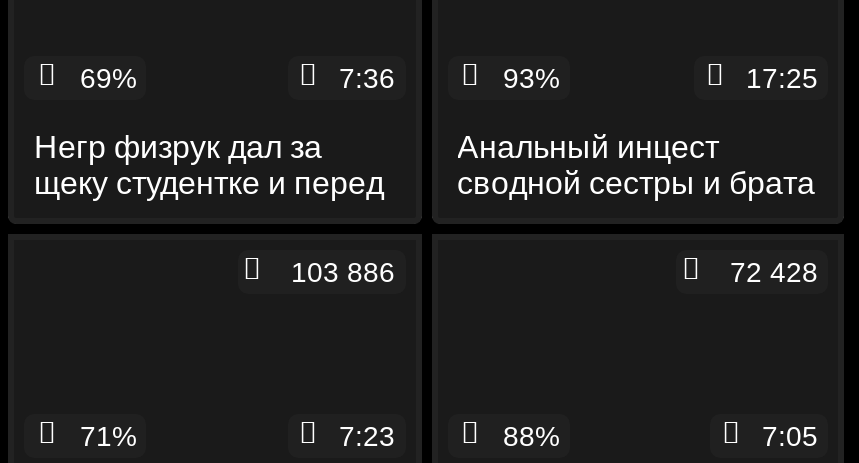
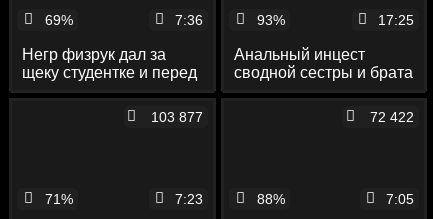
[291,256,395,288] 103 886 -> [150,109,202,125] 103 877
[730,256,818,288] 72 428 -> [370,109,414,125] 72 422

